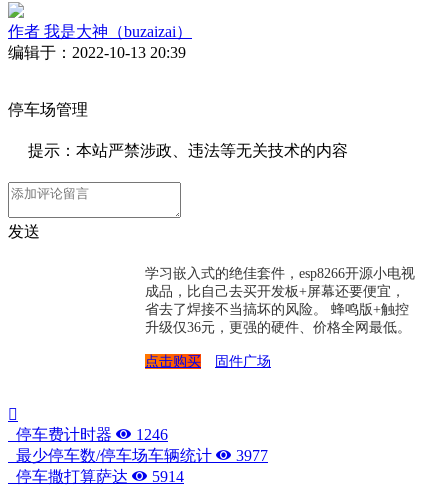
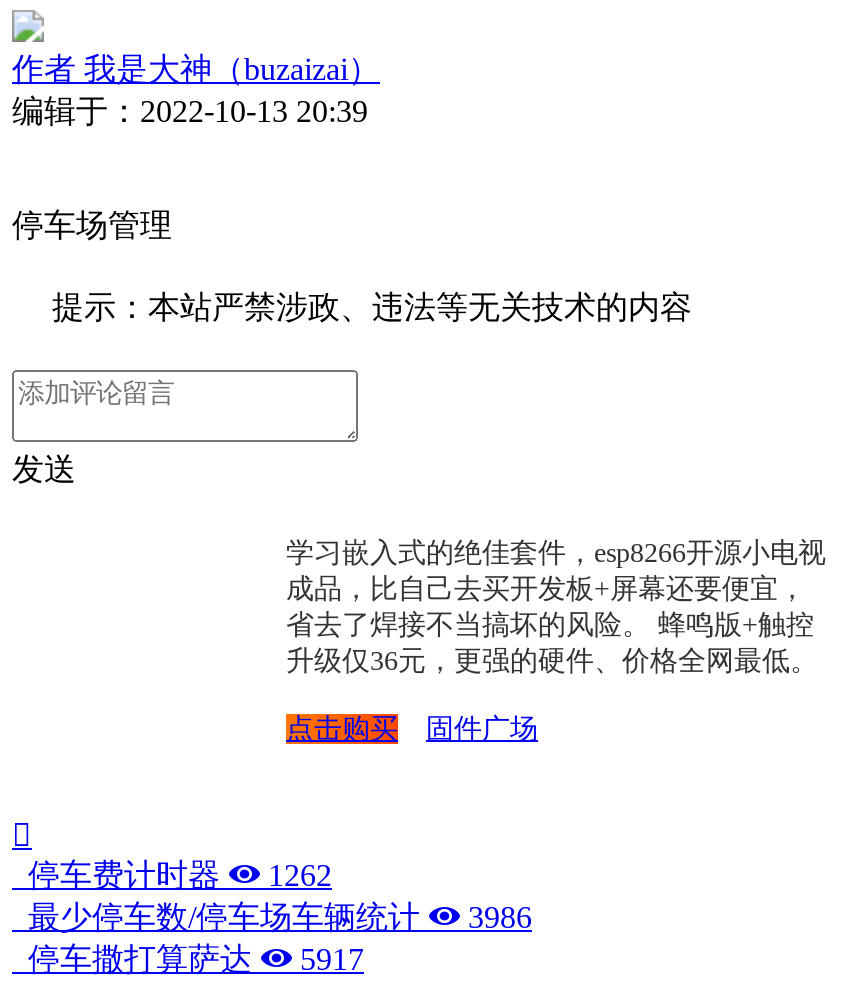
[132,426,168,443] 1246 -> [260,859,332,893] 1262
[8,447,268,464] 最少停车数/停车场车辆统计 3977 -> [12,901,532,935] 最少停车数/停车场车辆统计 3986
[148,468,184,485] 5914 -> [292,943,364,977] 5917

